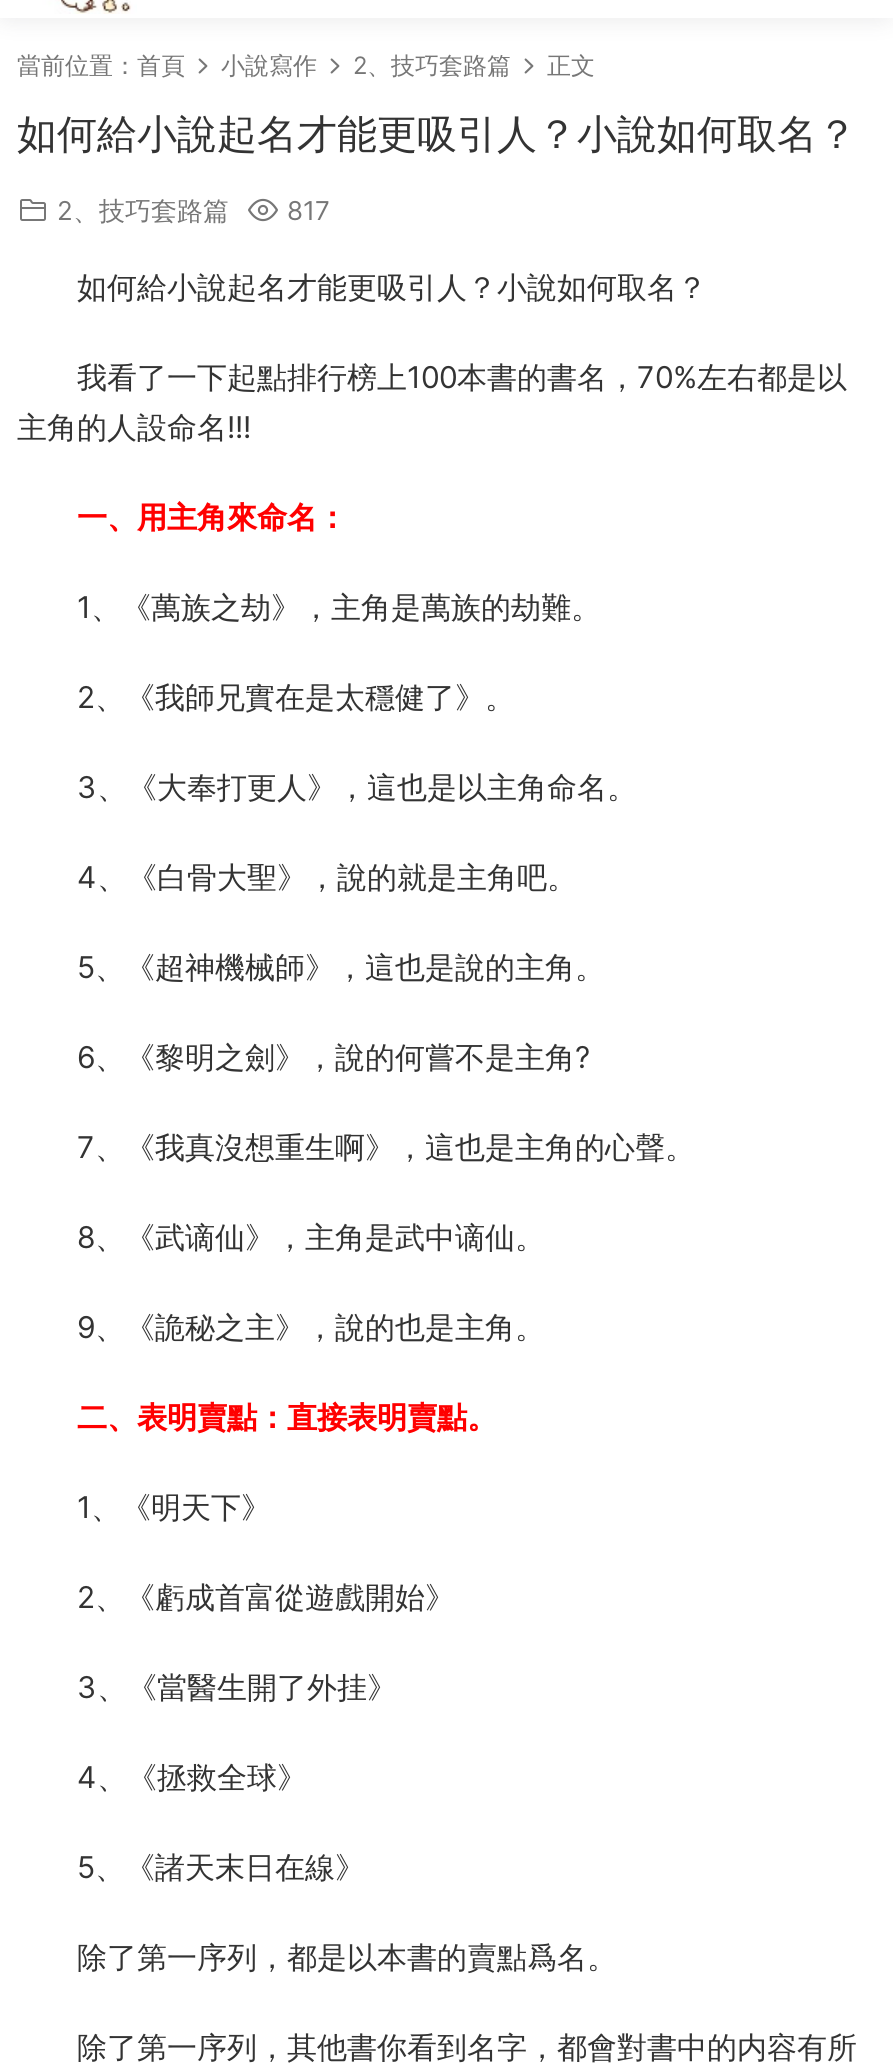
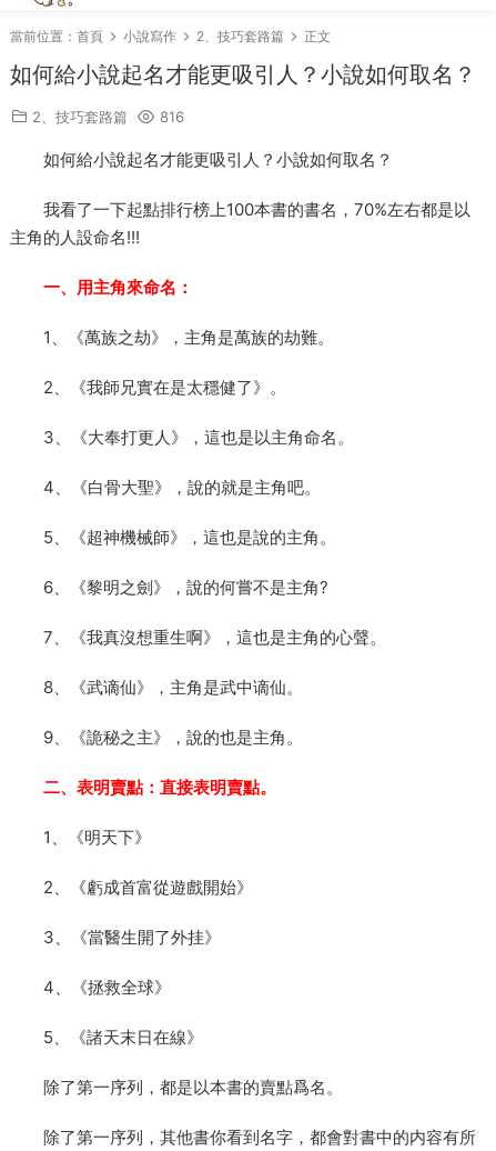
[57,194,329,226] 2、技巧套路篇 817 -> [32,108,184,126] 2、技巧套路篇 816

